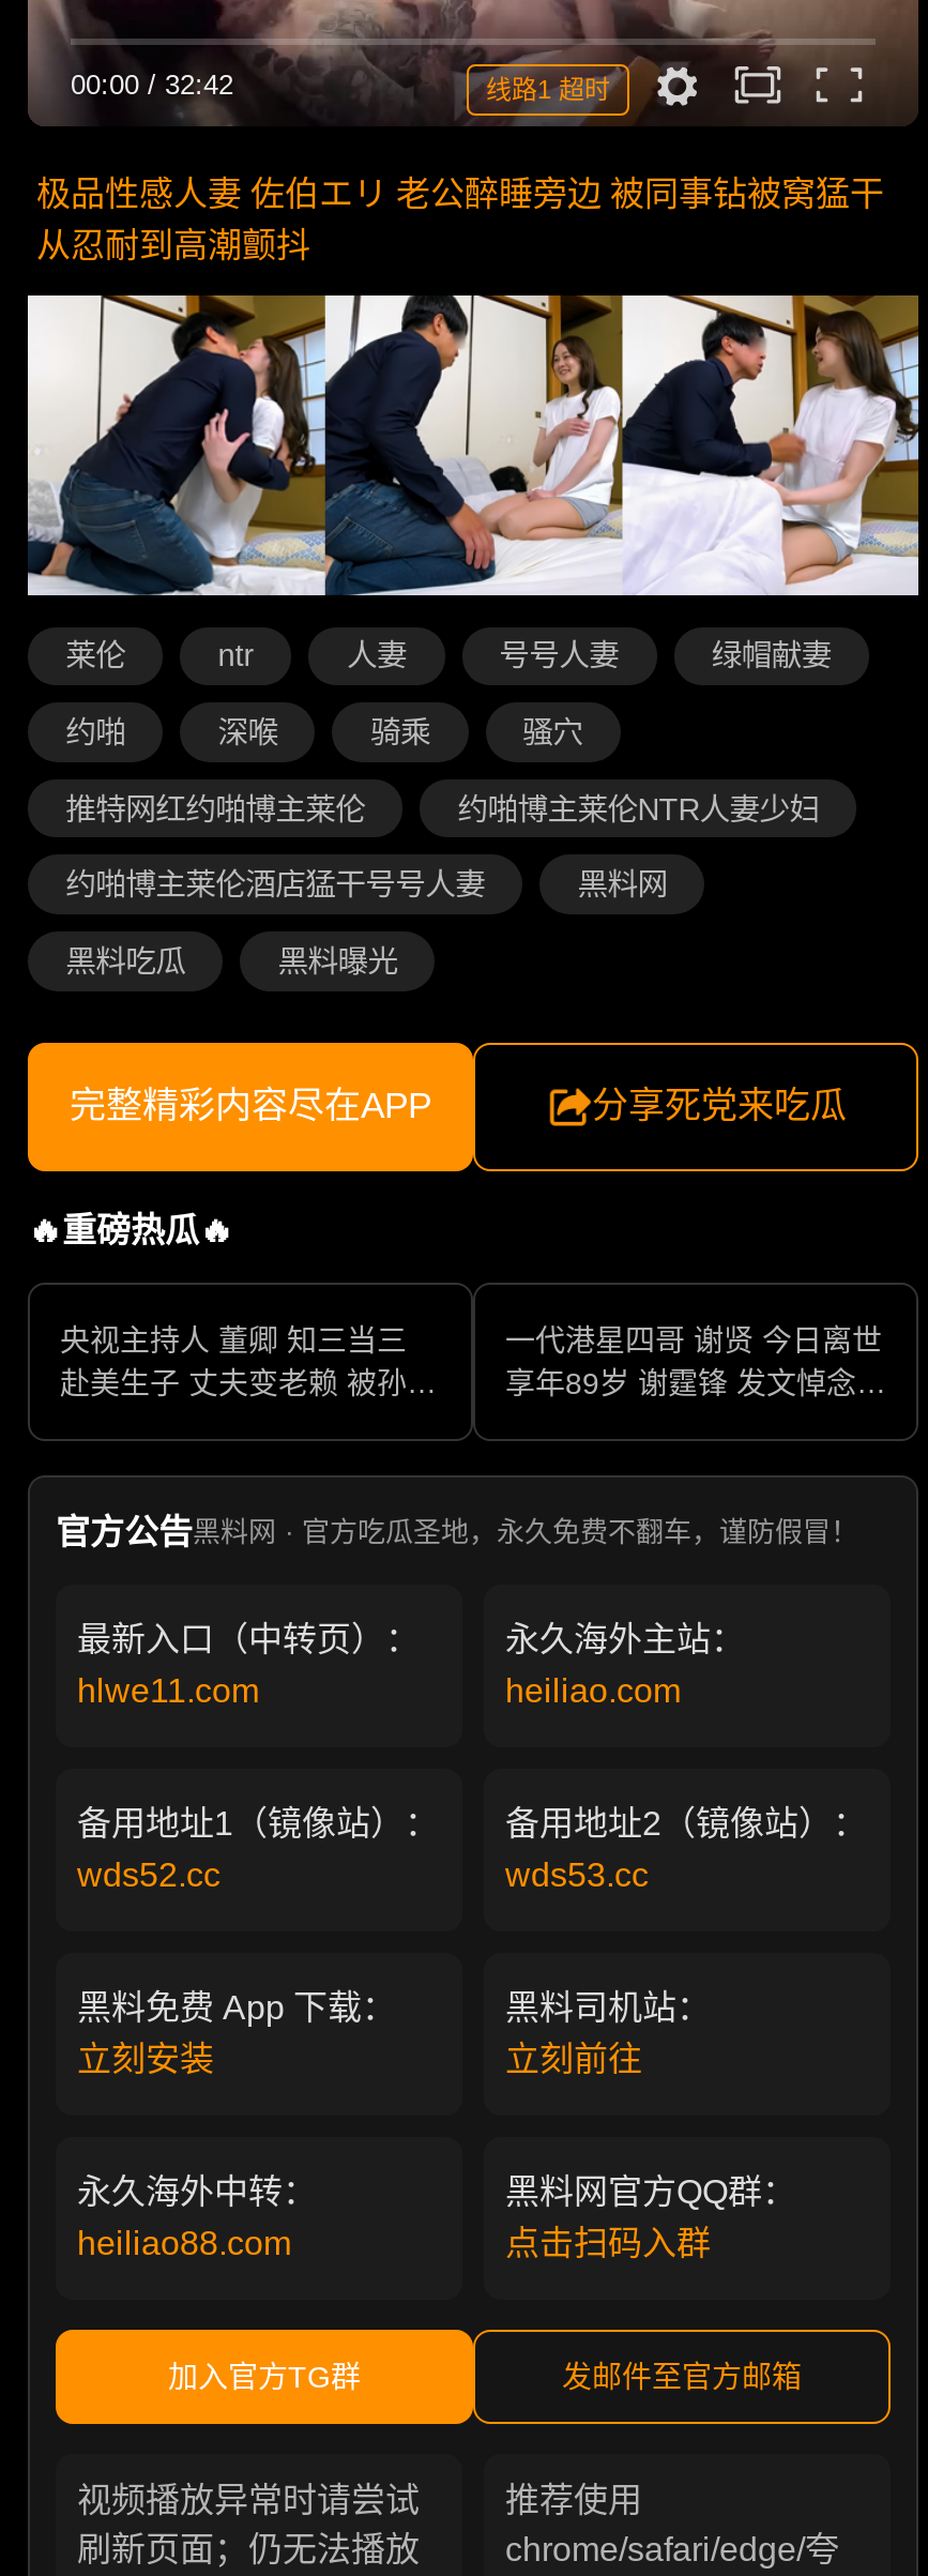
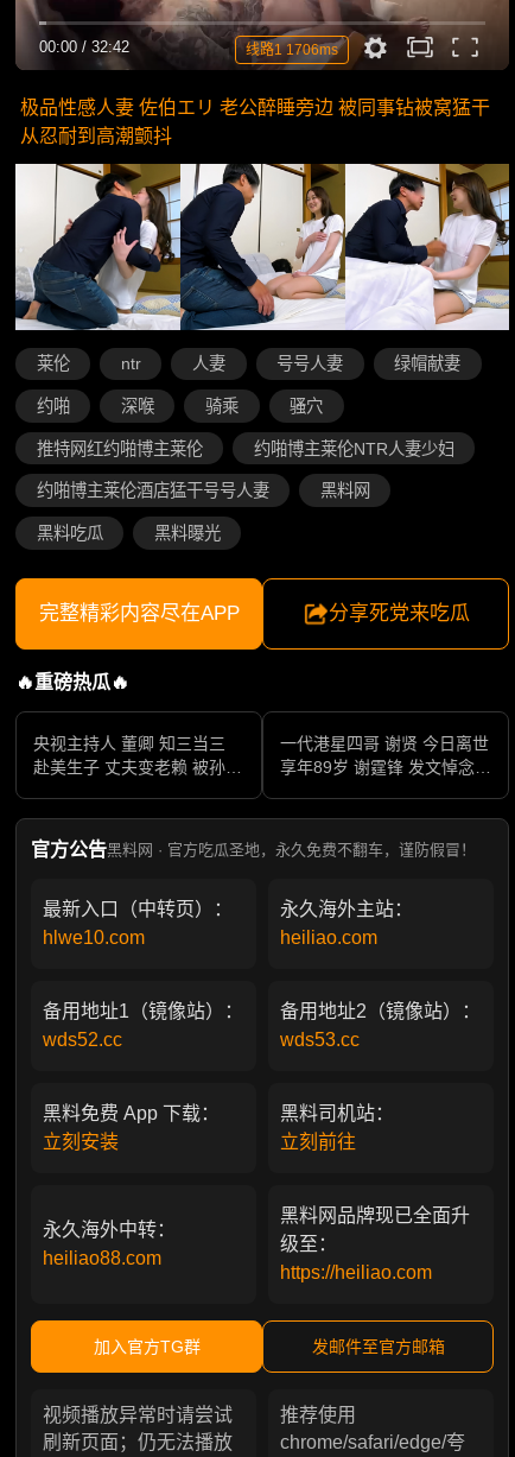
[486,75,610,105] 线路1 超时 -> [246,42,338,58] 线路1 1706ms
[77,1672,259,1708] hlwe11.com -> [43,927,145,947] hlwe10.com
[505,2173,796,2260] 黑料网官方QQ群： | 点击扫码入群 -> [280,1205,470,1282] 黑料网品牌现已全面升 | 级至： | https://heiliao.com

